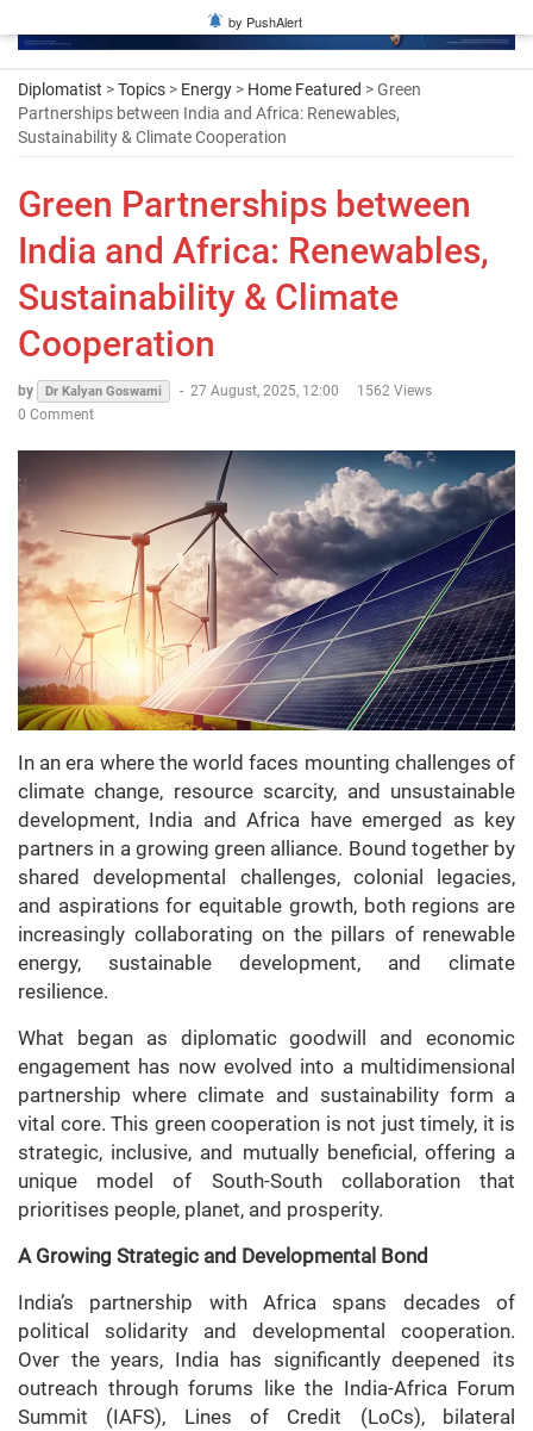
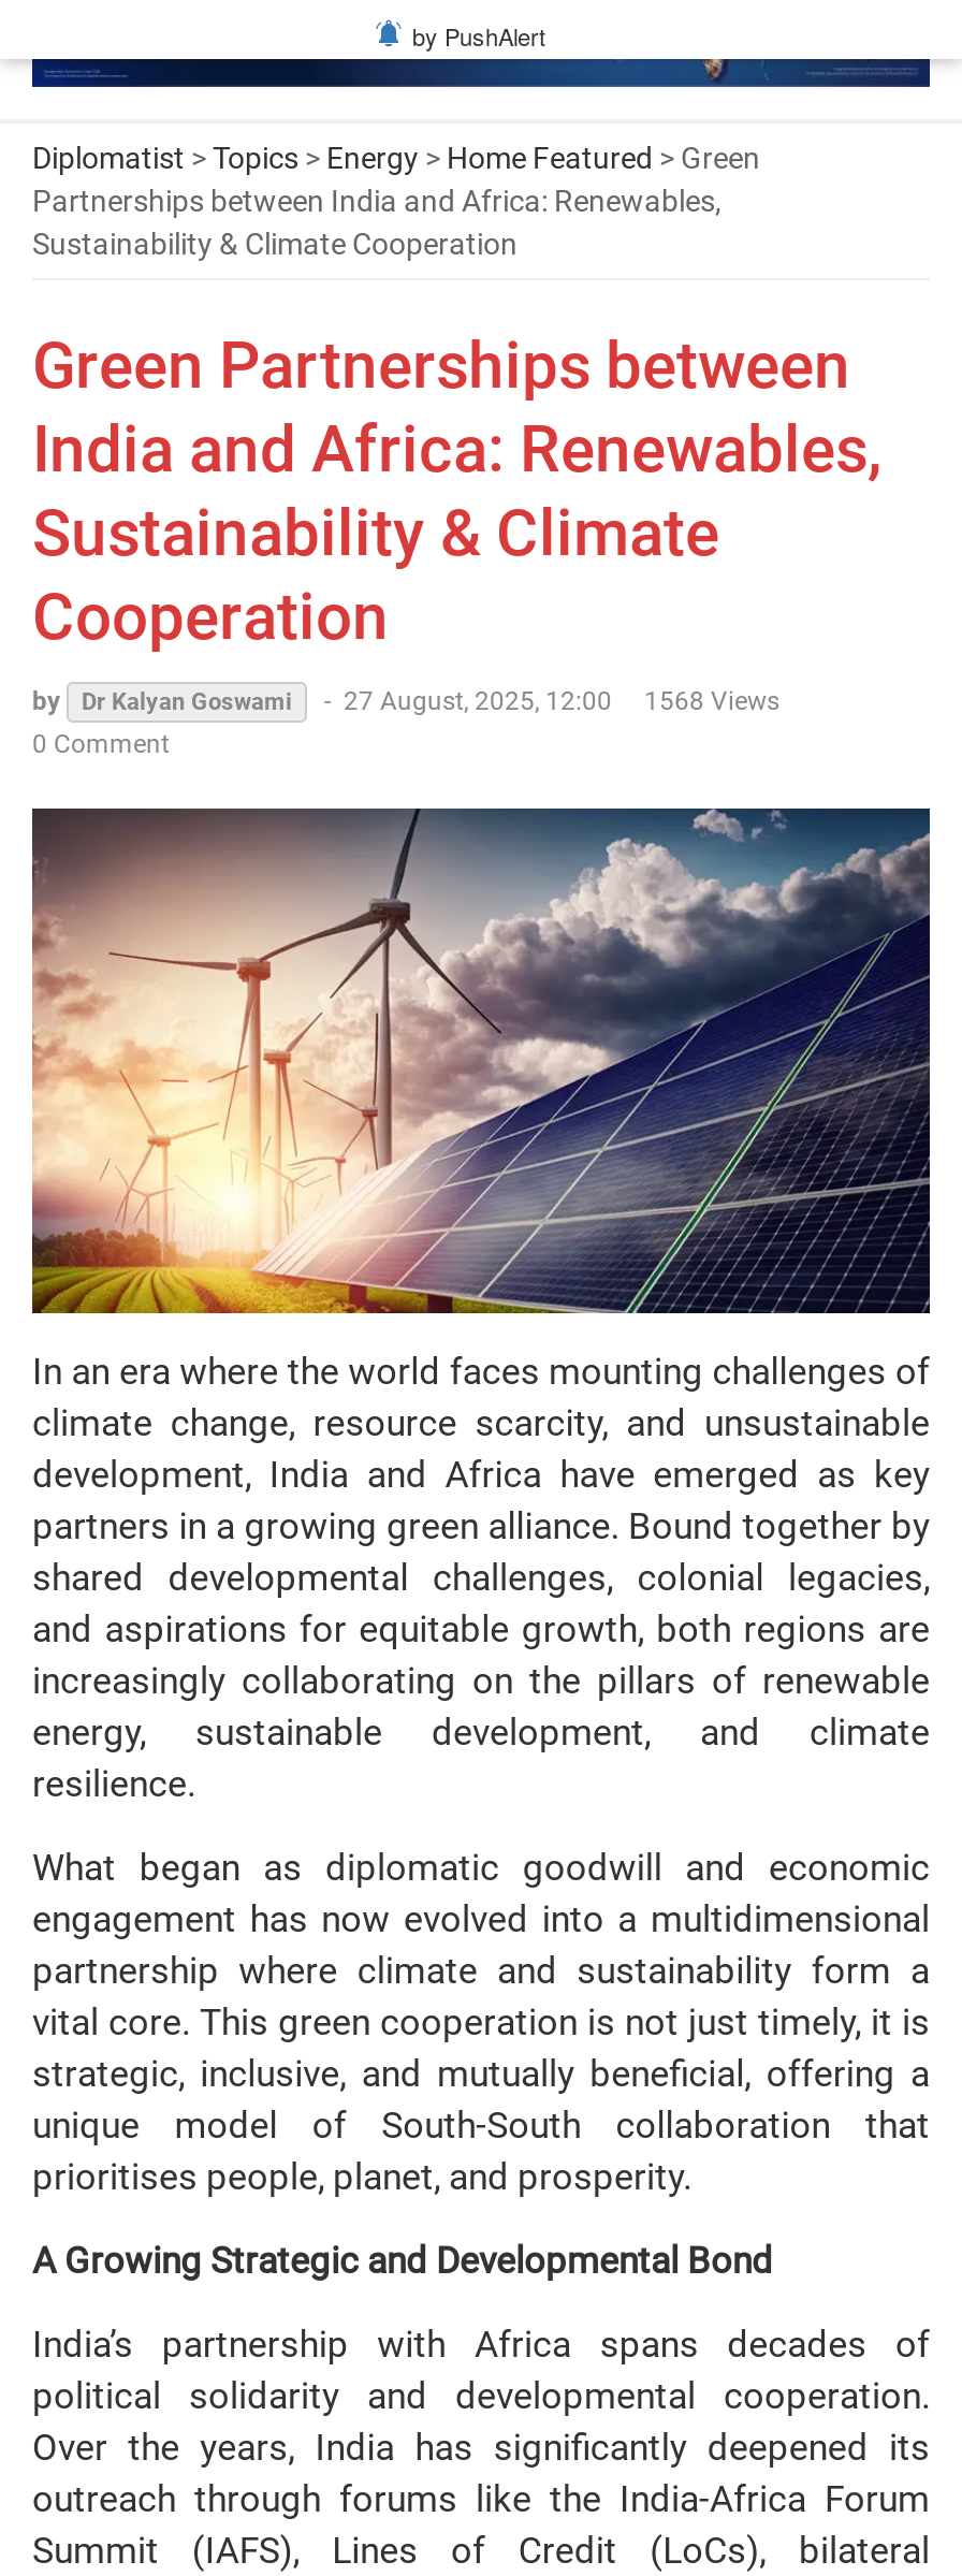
[18,382,432,399] by Dr Kalyan Goswami - 27 August, 2025, 12:00 1562 Views -> [32,686,779,716] by Dr Kalyan Goswami - 27 August, 2025, 12:00 1568 Views

